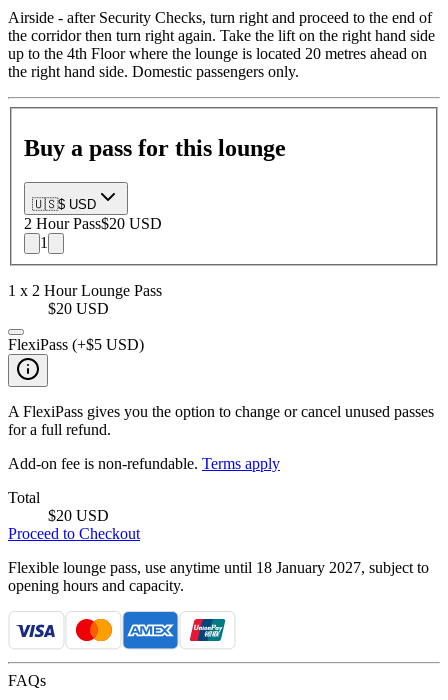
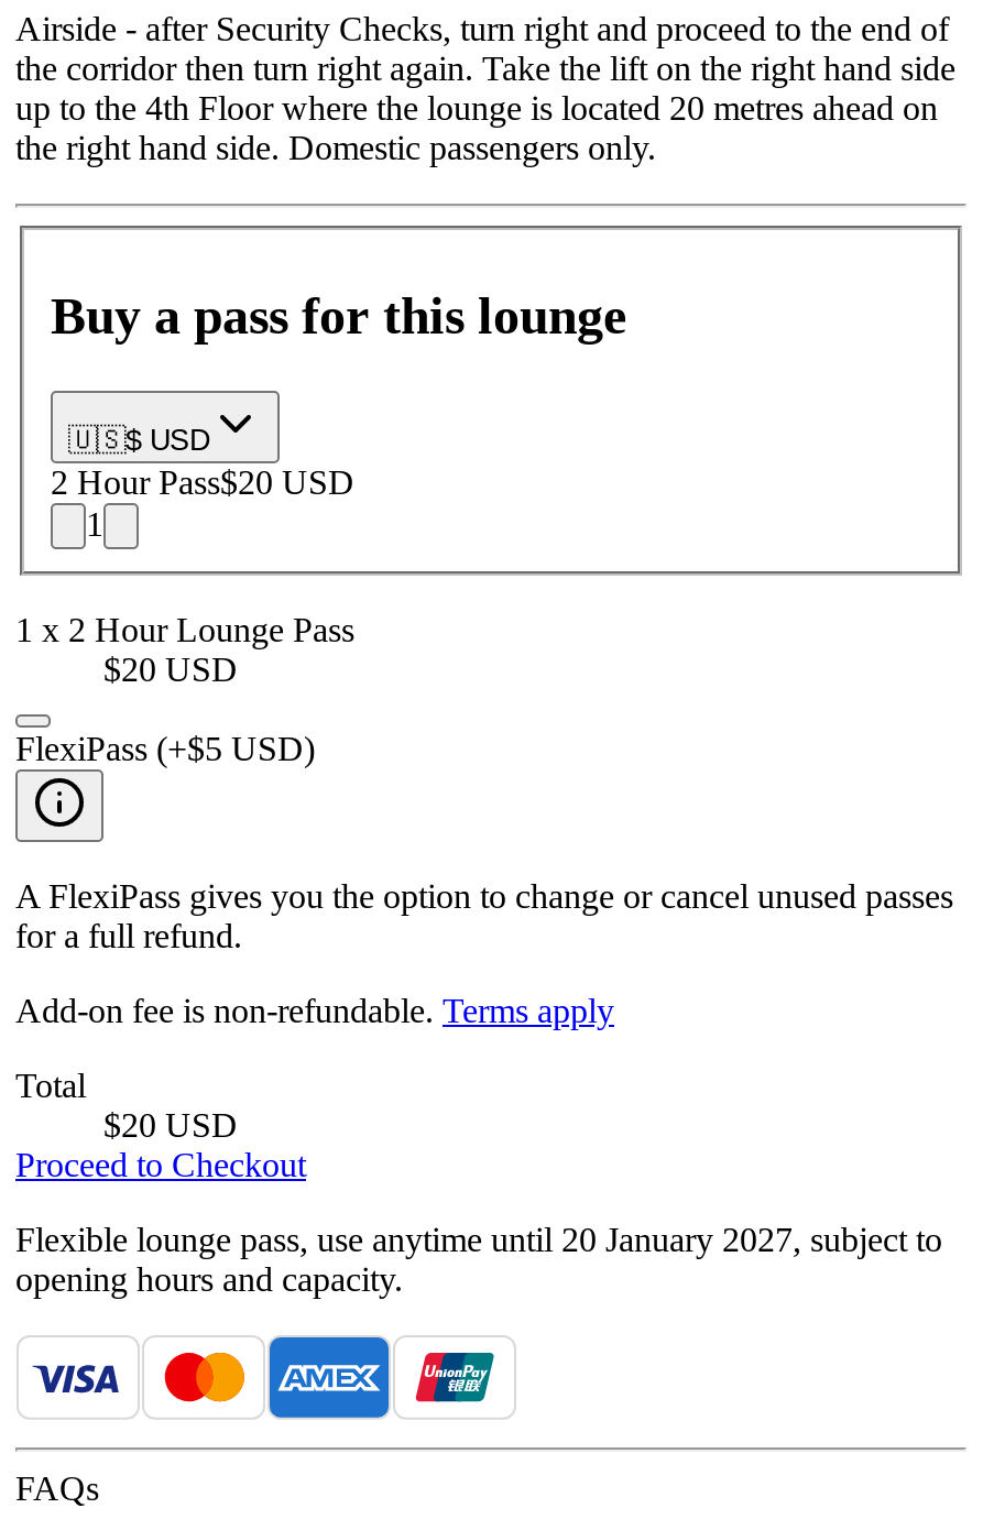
[8,559,429,576] Flexible lounge pass, use anytime until 18 January 2027, subject to -> [15,1220,942,1257] Flexible lounge pass, use anytime until 20 January 2027, subject to

